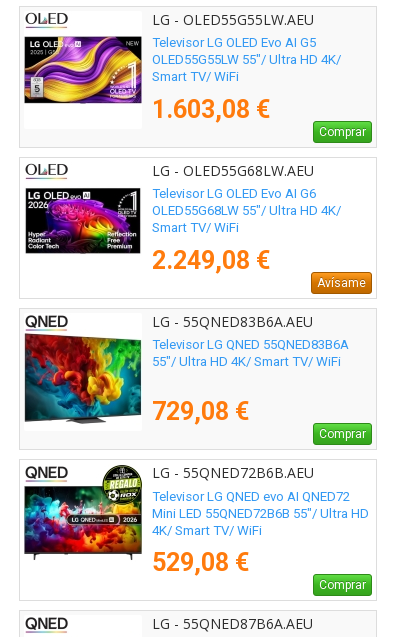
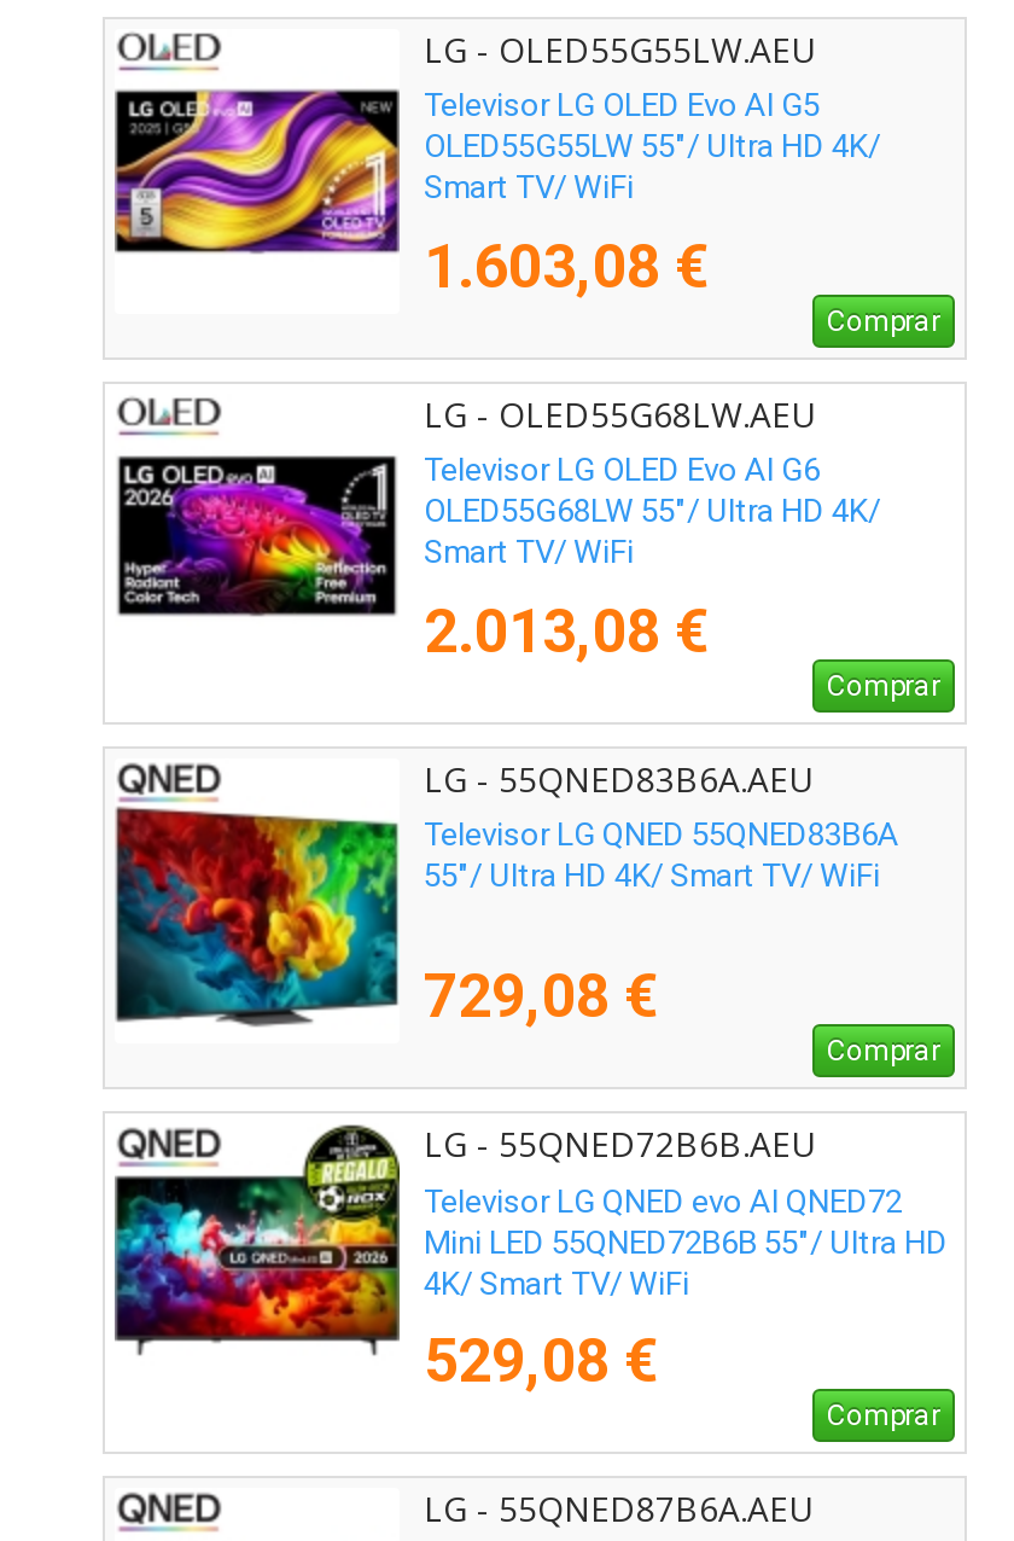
[152,246,366,290] 2.249,08 € | Avísame -> [424,597,940,704] 2.013,08 € | Comprar

